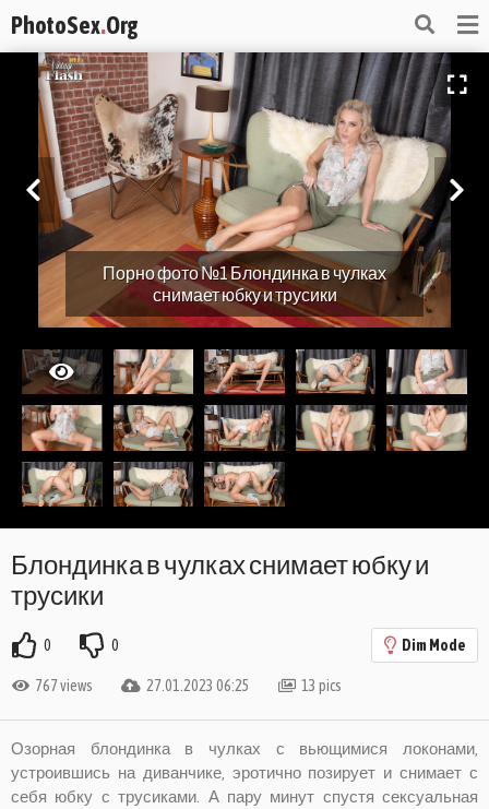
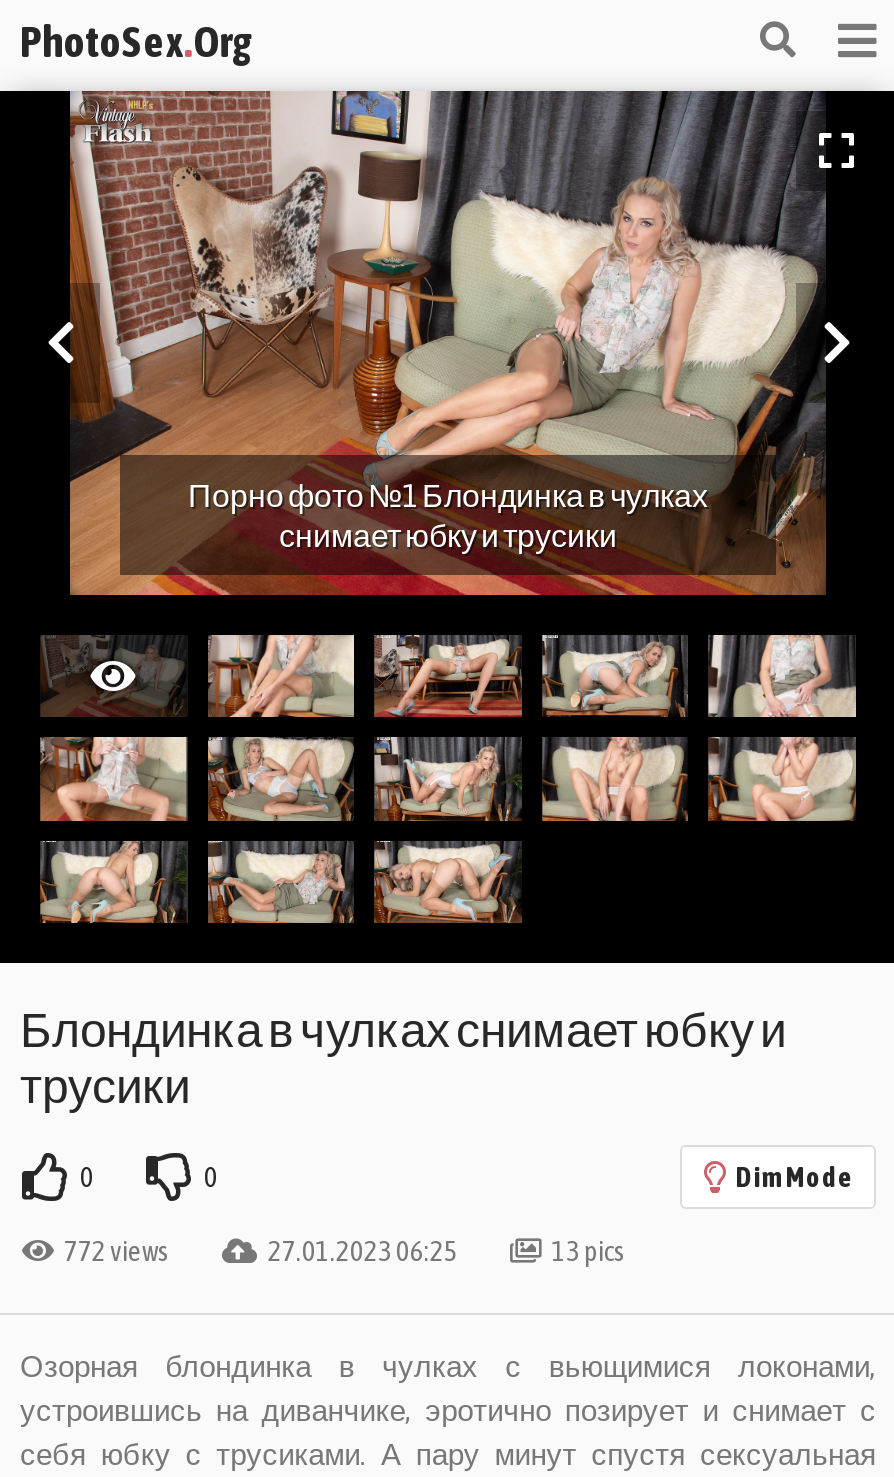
[35,677,93,695] 767 views -> [64,1235,170,1267] 772 views

